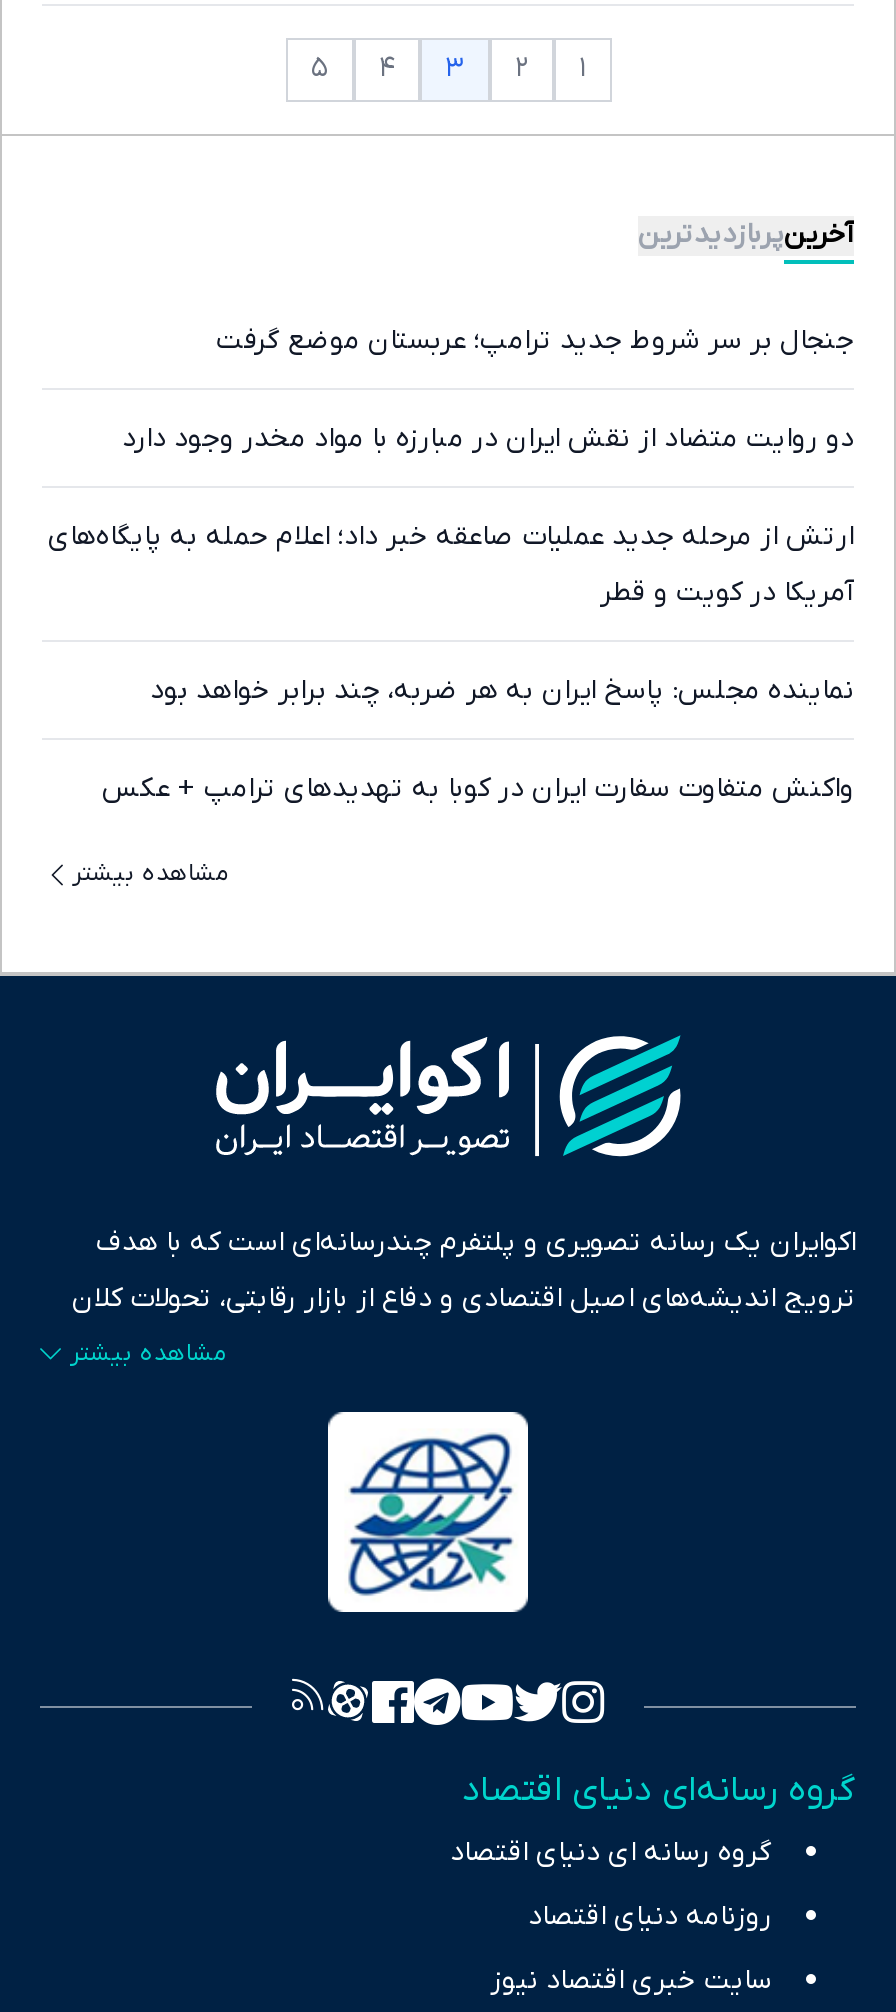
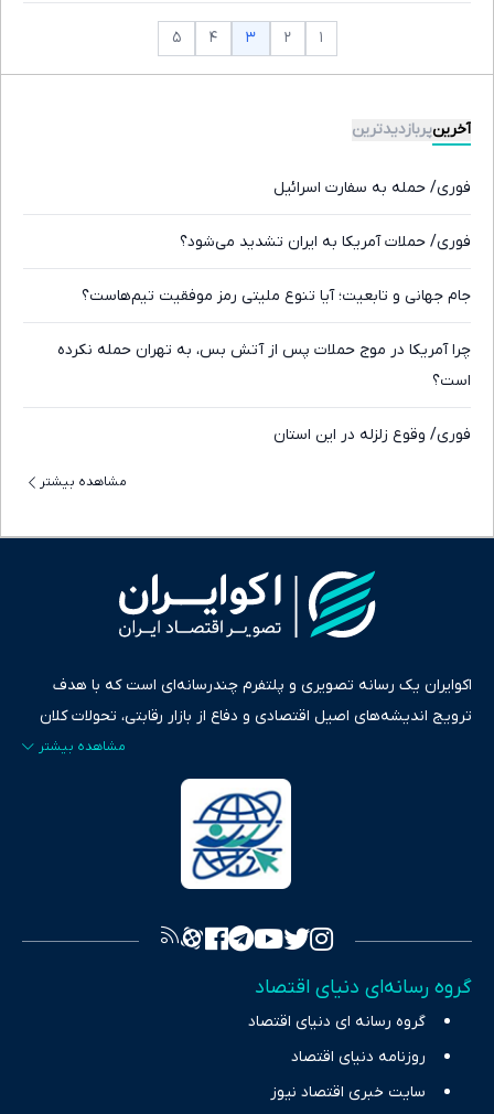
[216,321,854,359] جنجال بر سر شروط جدید ترامپ؛ عربستان موضع گرفت -> [273,177,471,198] فوری/ حمله به سفارت اسرائیل
[122,419,854,457] دو روایت متضاد از نقش ایران در مبارزه با مواد مخدر وجود دارد -> [180,231,471,252] فوری/ حملات آمریکا به ایران تشدید می‌شود؟
[48,517,854,555] ارتش از مرحله جدید عملیات صاعقه خبر داد؛ اعلام حمله به پایگاه‌های -> [82,285,471,306] جام جهانی و تابعیت؛ آیا تنوع ملیتی رمز موفقیت تیم‌هاست؟
[600,573,854,611] آمریکا در کویت و قطر -> [57,339,471,360] چرا آمریکا در موج حملات پس از آتش بس، به تهران حمله نکرده
[150,671,854,709] نماینده مجلس: پاسخ ایران به هر ضربه، چند برابر خواهد بود -> [432,370,471,391] است؟
[102,769,854,807] واکنش متفاوت سفارت ایران در کوبا به تهدیدهای ترامپ + عکس -> [273,424,471,445] فوری/ وقوع زلزله در این استان

